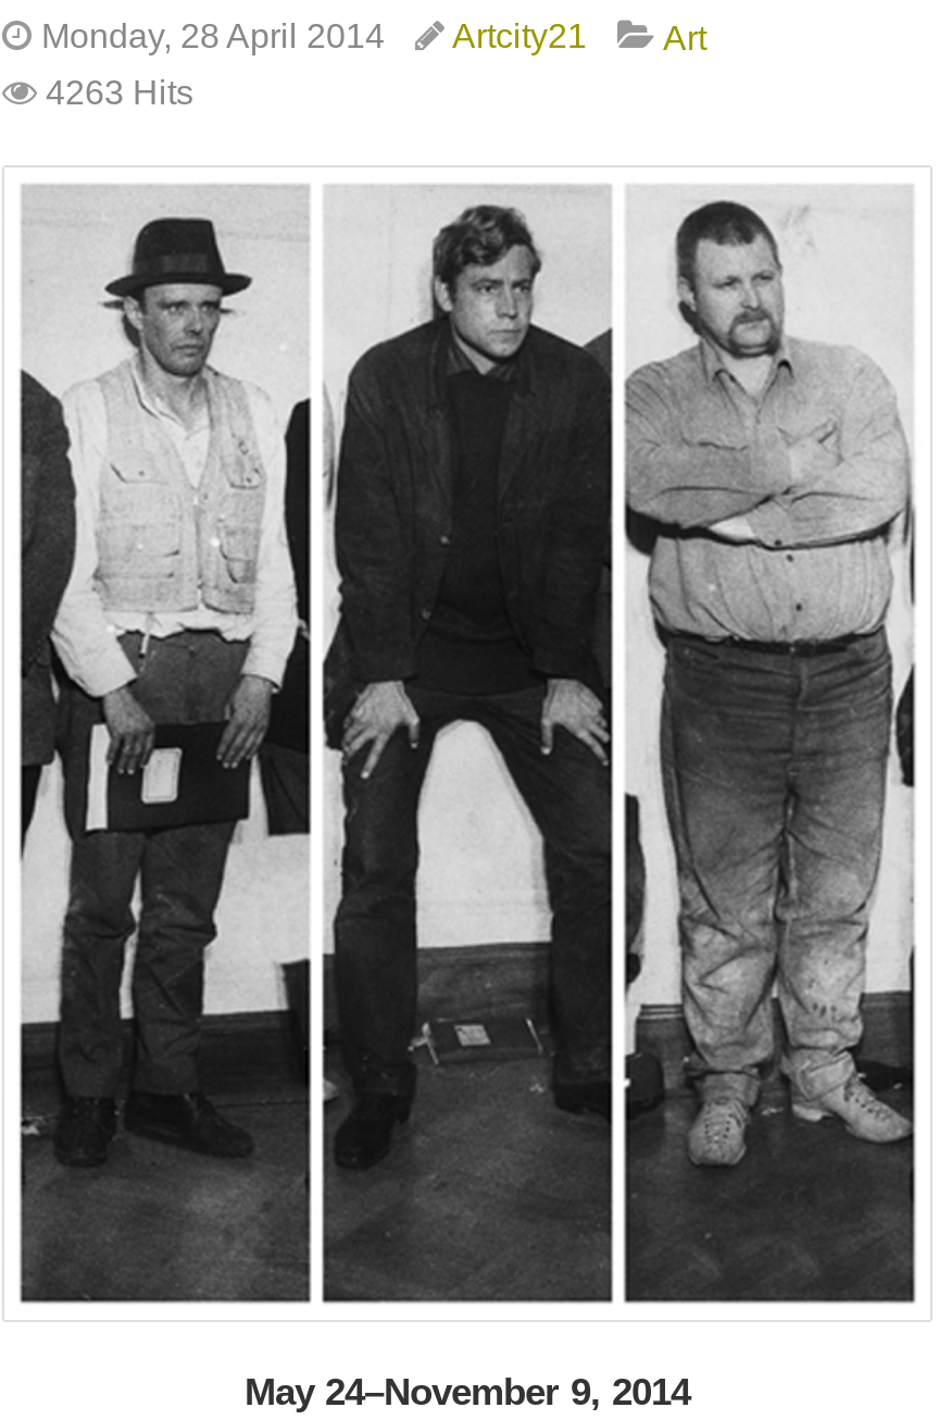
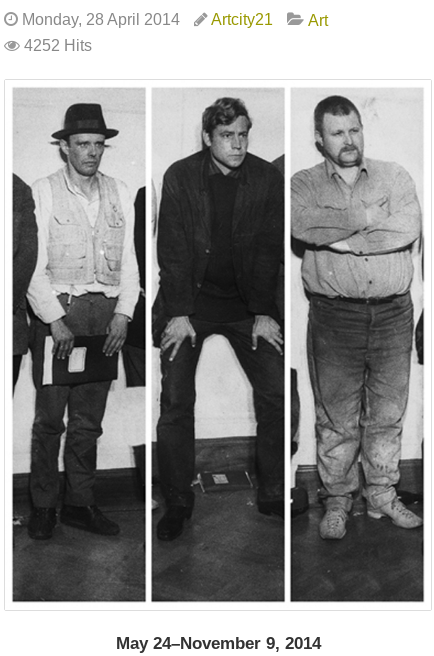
[37,75,193,112] 4263 Hits -> [20,37,92,54] 4252 Hits

